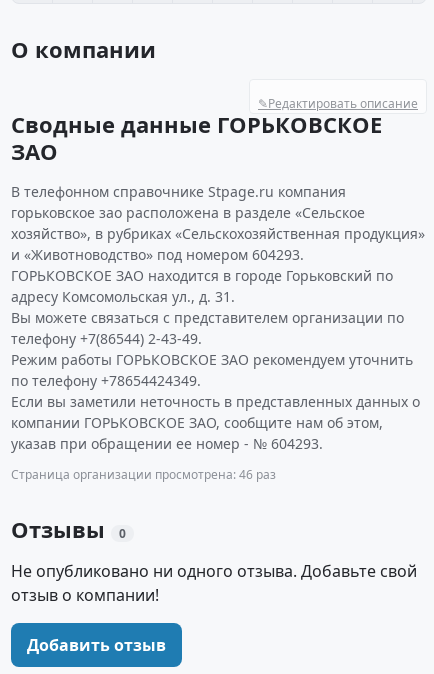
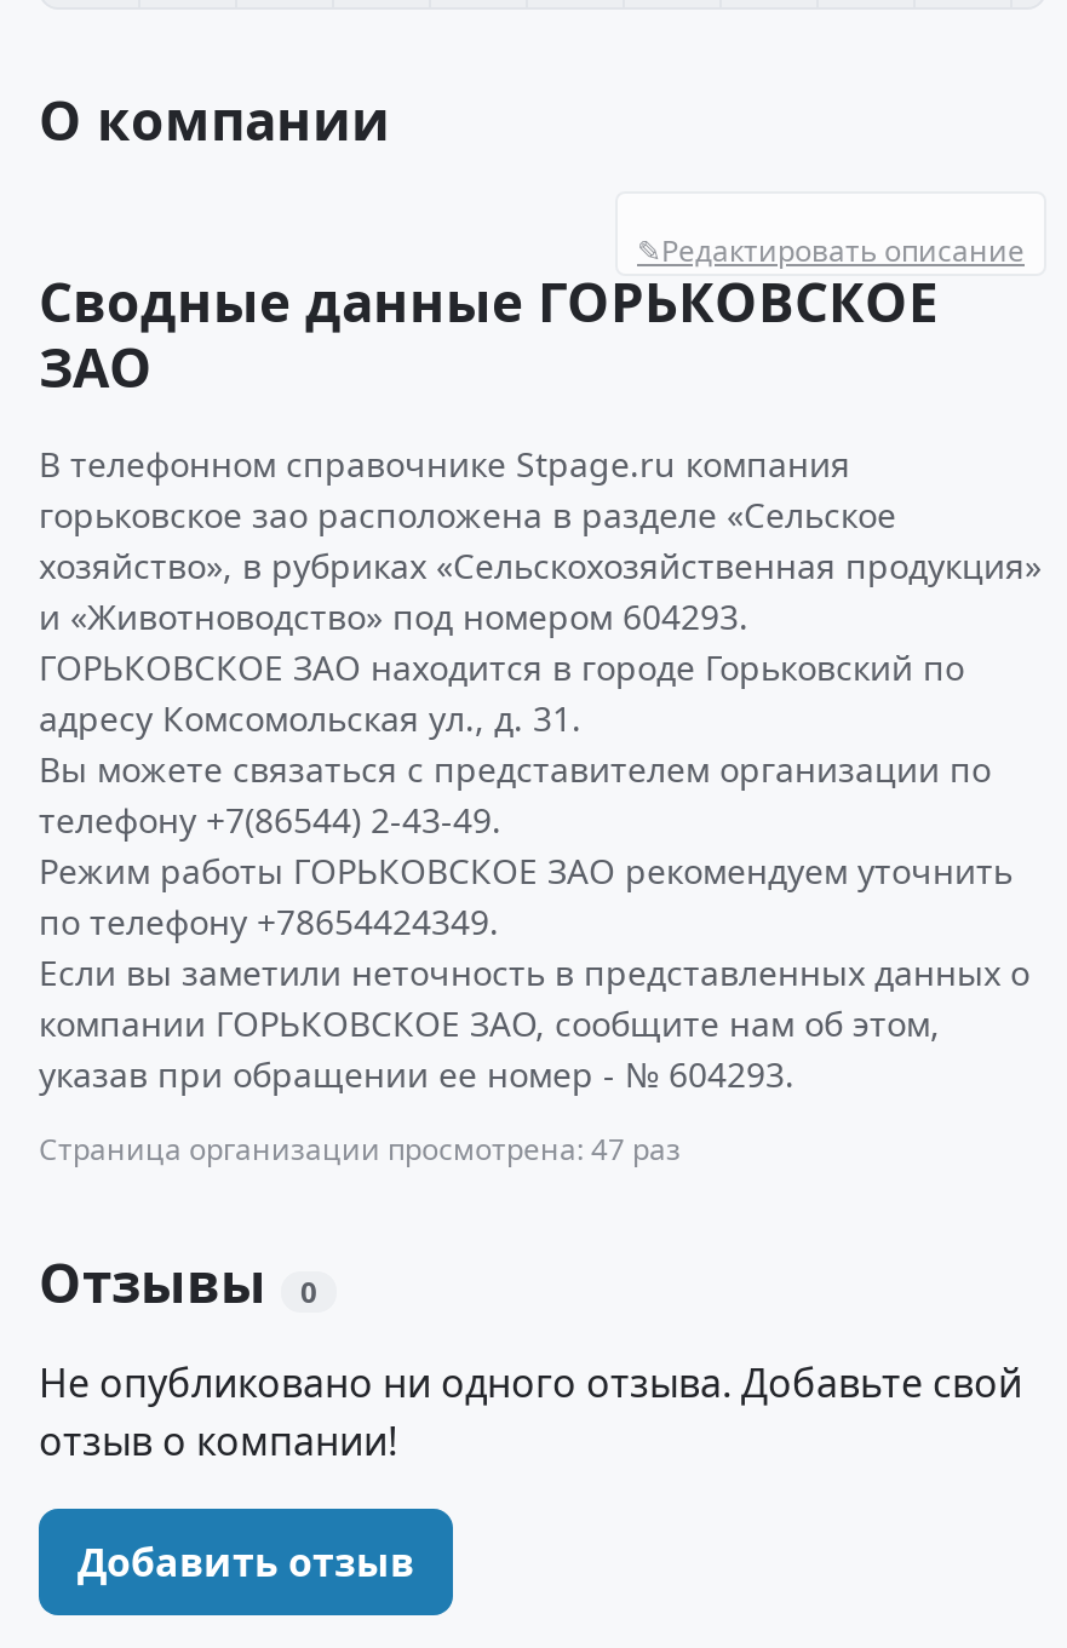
[11,466,276,483] Страница организации просмотрена: 46 раз -> [39,1129,681,1170] Страница организации просмотрена: 47 раз

